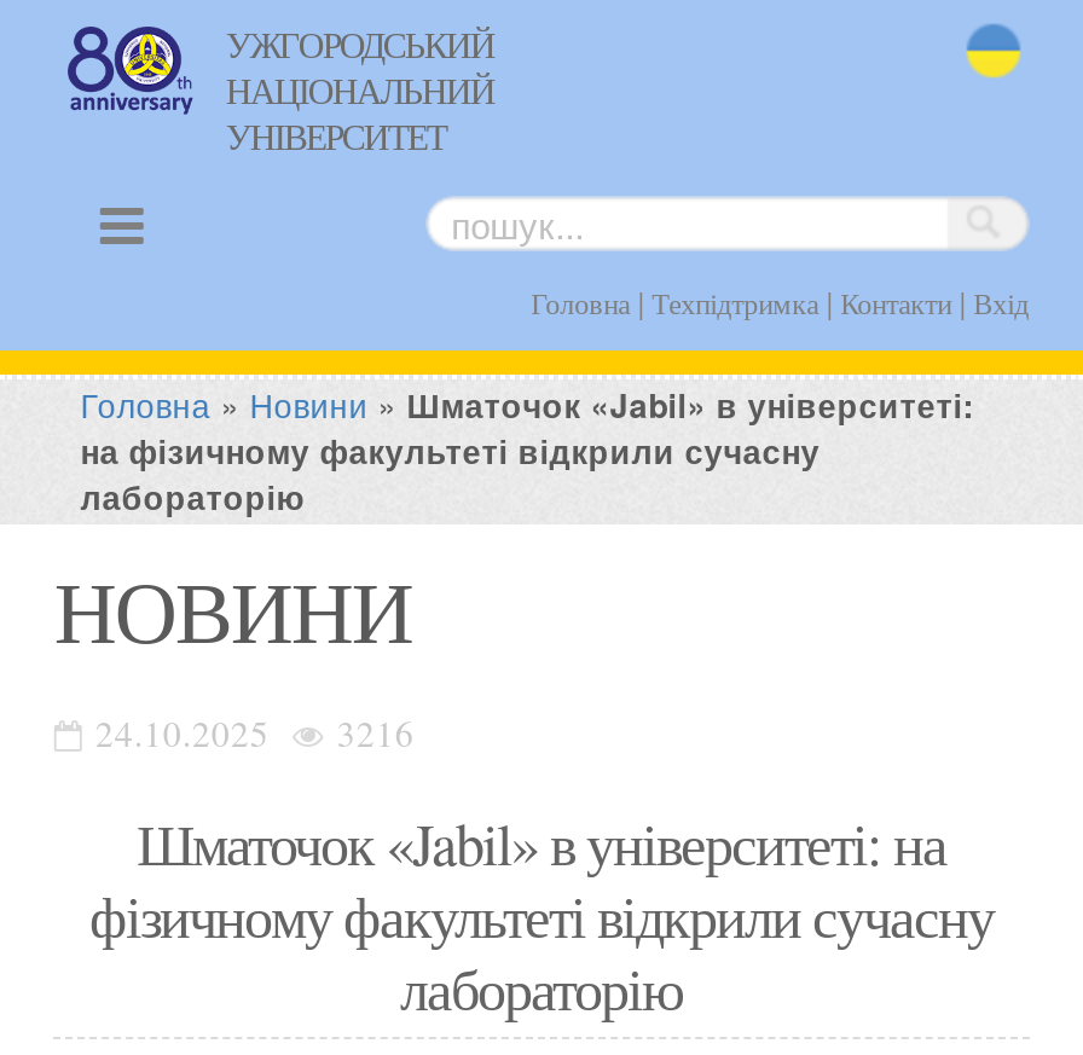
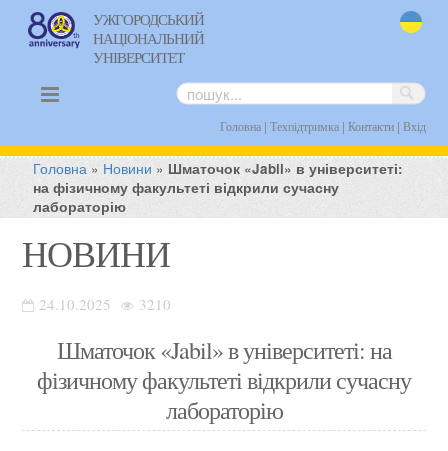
[95,707,414,756] 24.10.2025 3216 -> [39,294,171,314] 24.10.2025 3210

